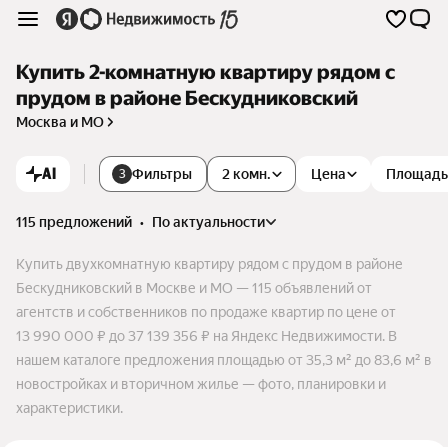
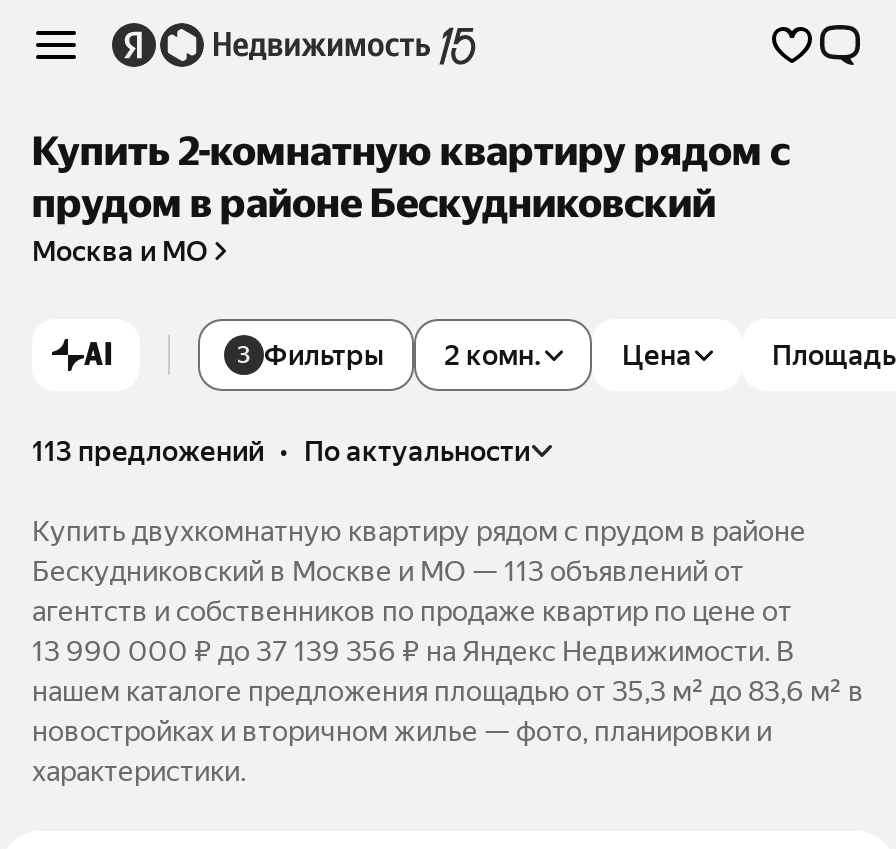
[16,214,265,230] 115 предложений • по актуальности -> [32,435,530,467] 113 предложений • по актуальности
[16,280,372,296] Бескудниковский в Москве и МО — 115 объявлений от -> [32,555,744,587] Бескудниковский в Москве и МО — 113 объявлений от

